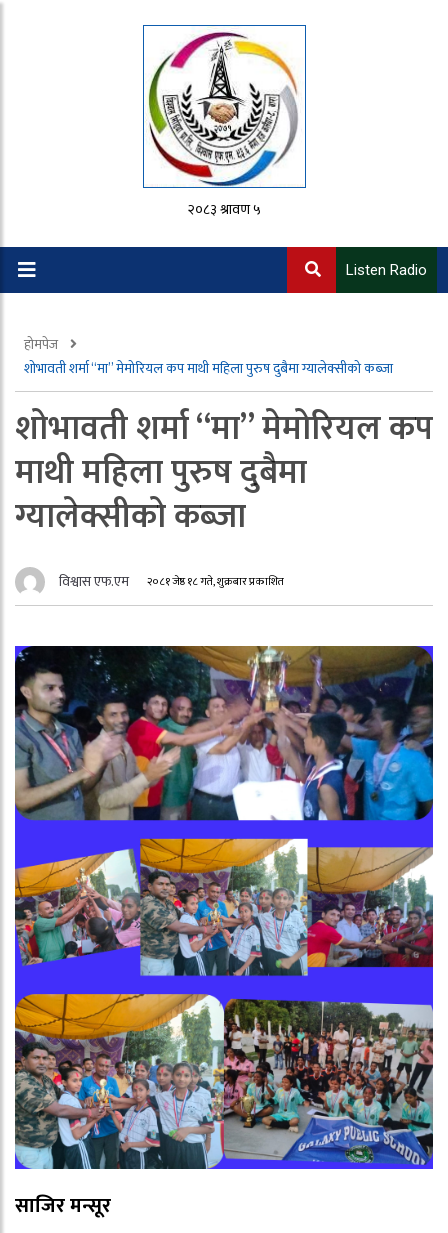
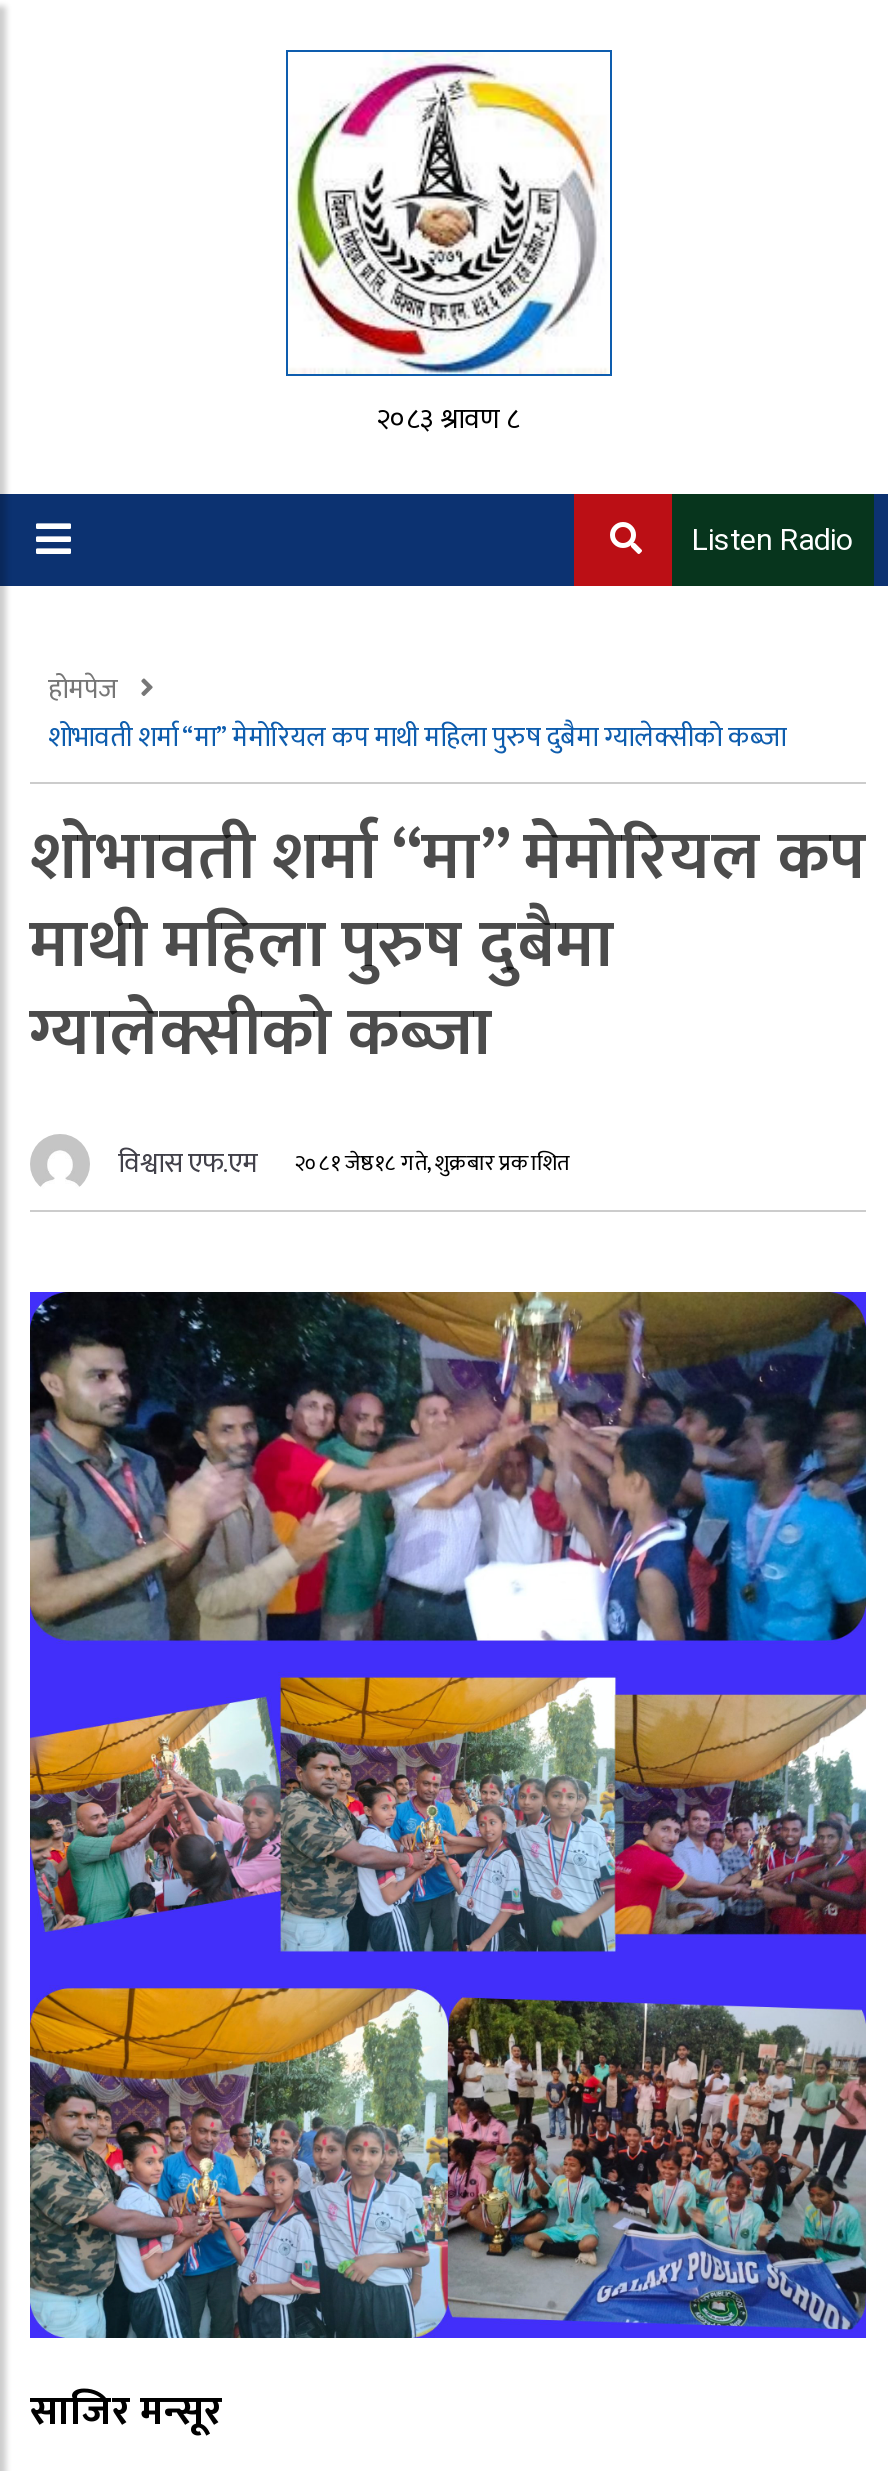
[187,198,260,221] २०८३ श्रावण ५ -> [376,396,520,442] २०८३ श्रावण ८

